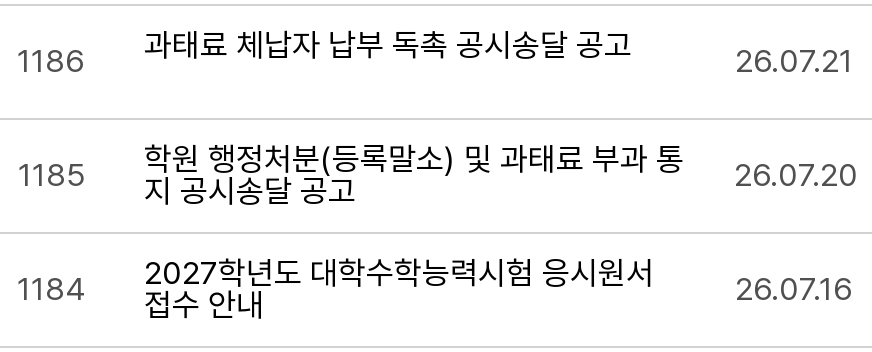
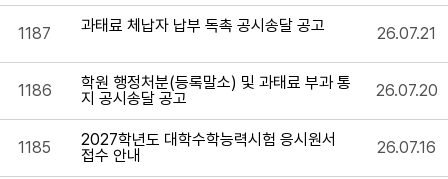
[17,26,632,80] 1186 과태료 체납자 납부 독촉 공시송달 공고 -> [18,16,325,43] 1187 과태료 체납자 납부 독촉 공시송달 공고
[18,140,858,210] 1185 학원 행정처분(등록말소) 및 과태료 부과 통 지 공시송달 공고 26.07.20 -> [17,73,438,108] 1186 학원 행정처분(등록말소) 및 과태료 부과 통 지 공시송달 공고 26.07.20
[17,254,654,324] 1184 2027학년도 대학수학능력시험 응시원서 접수 안내 -> [18,130,336,165] 1185 2027학년도 대학수학능력시험 응시원서 접수 안내

